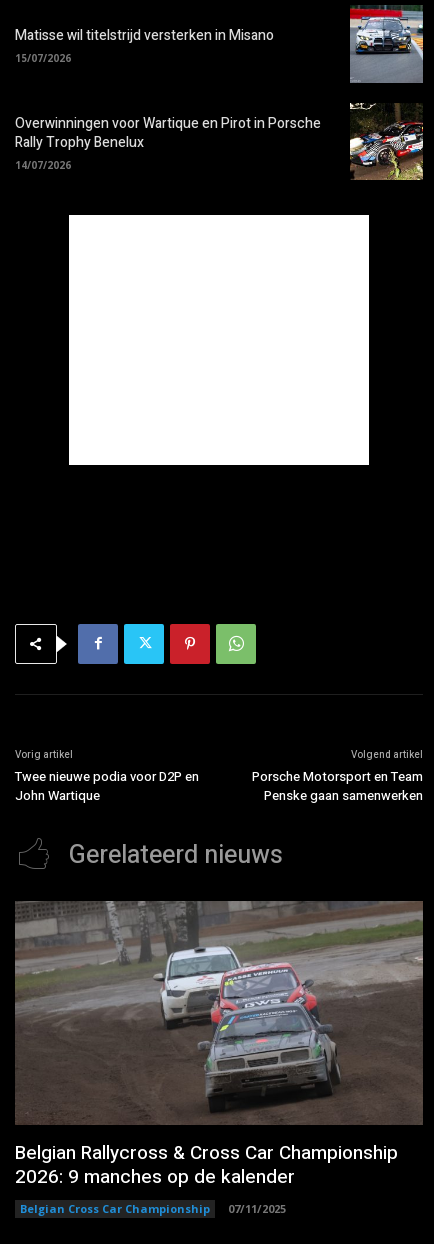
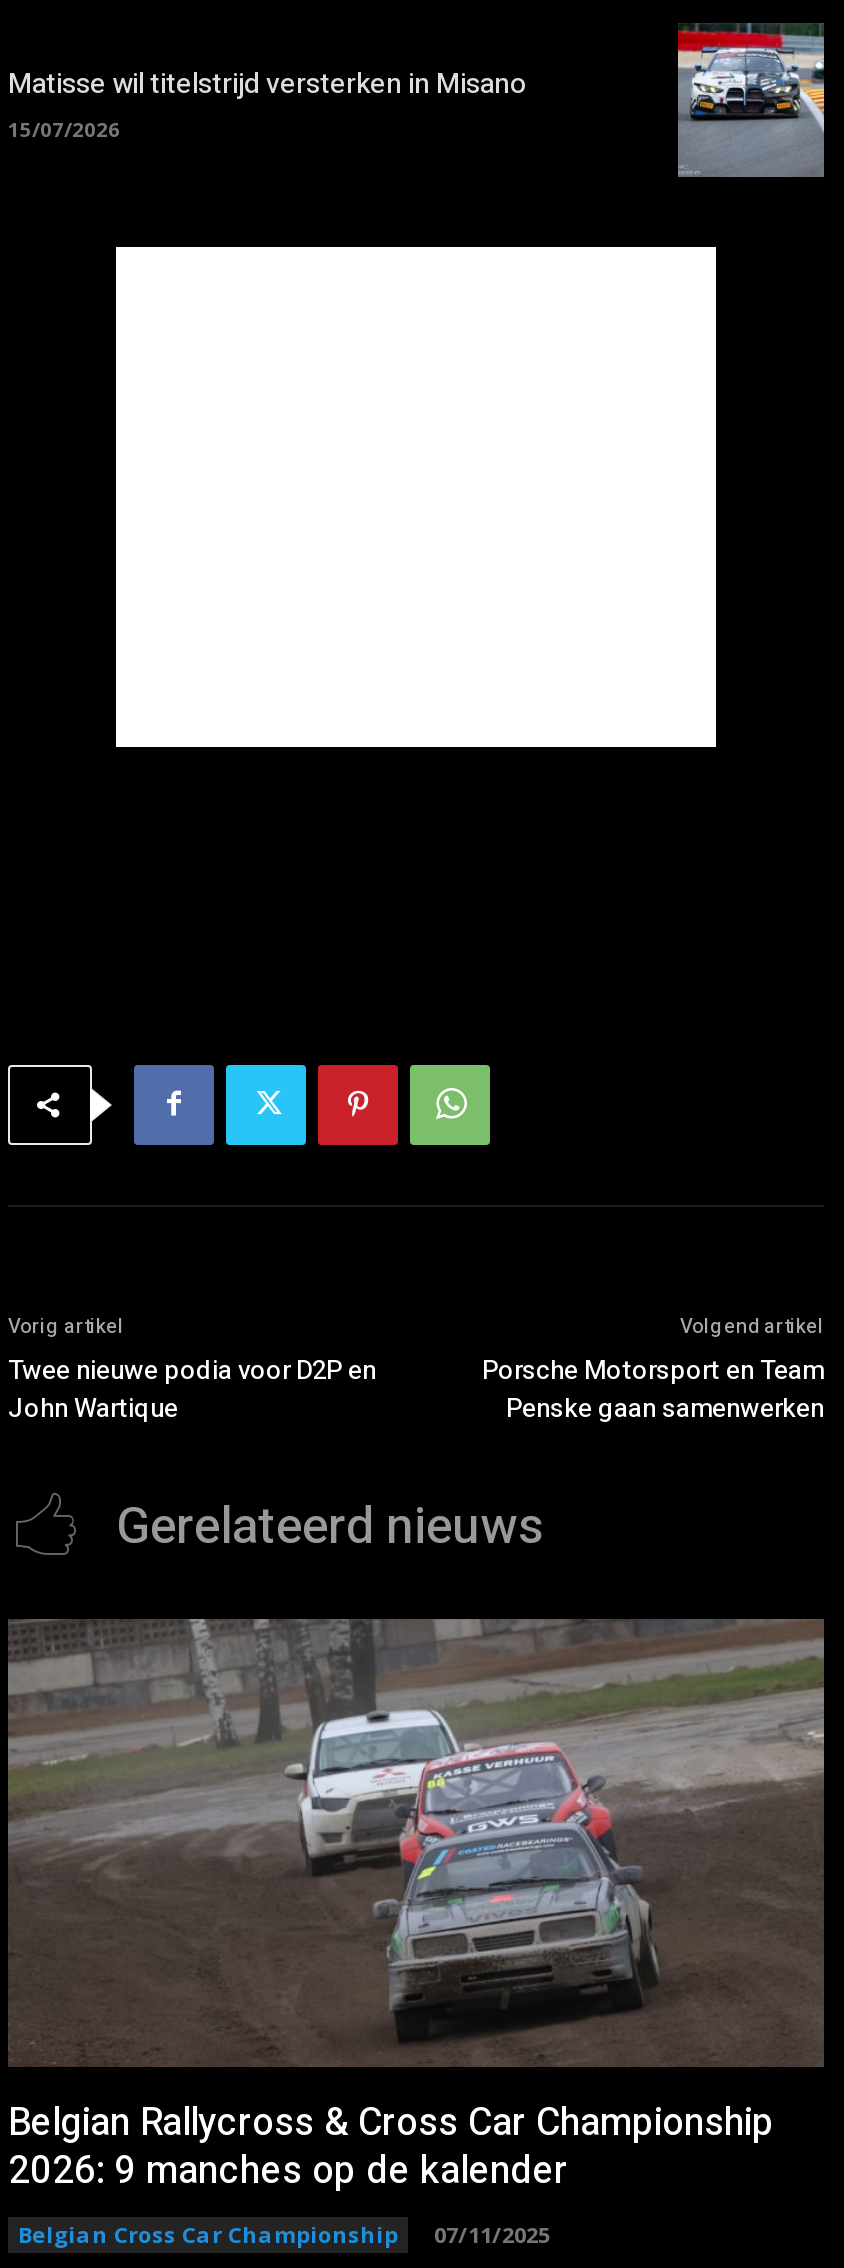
[15,103,424,180] [image] | Overwinningen voor Wartique en Pirot in Porsche | Rally Trophy Benelux | 14/07/2026 -> none

